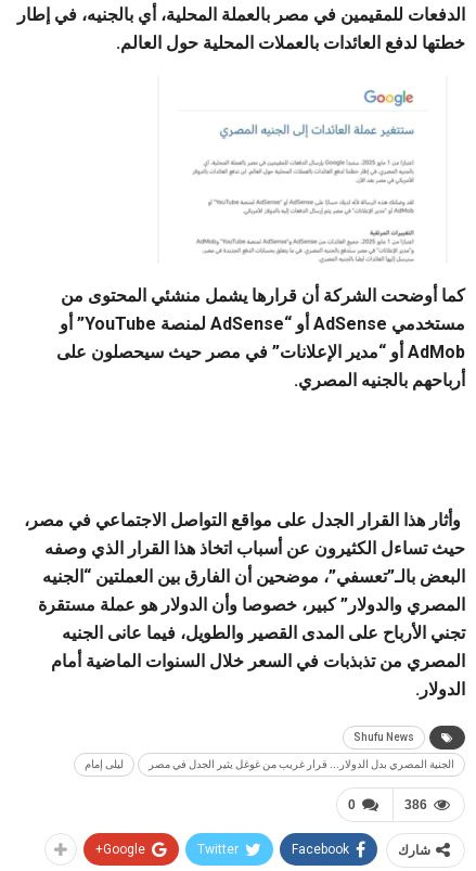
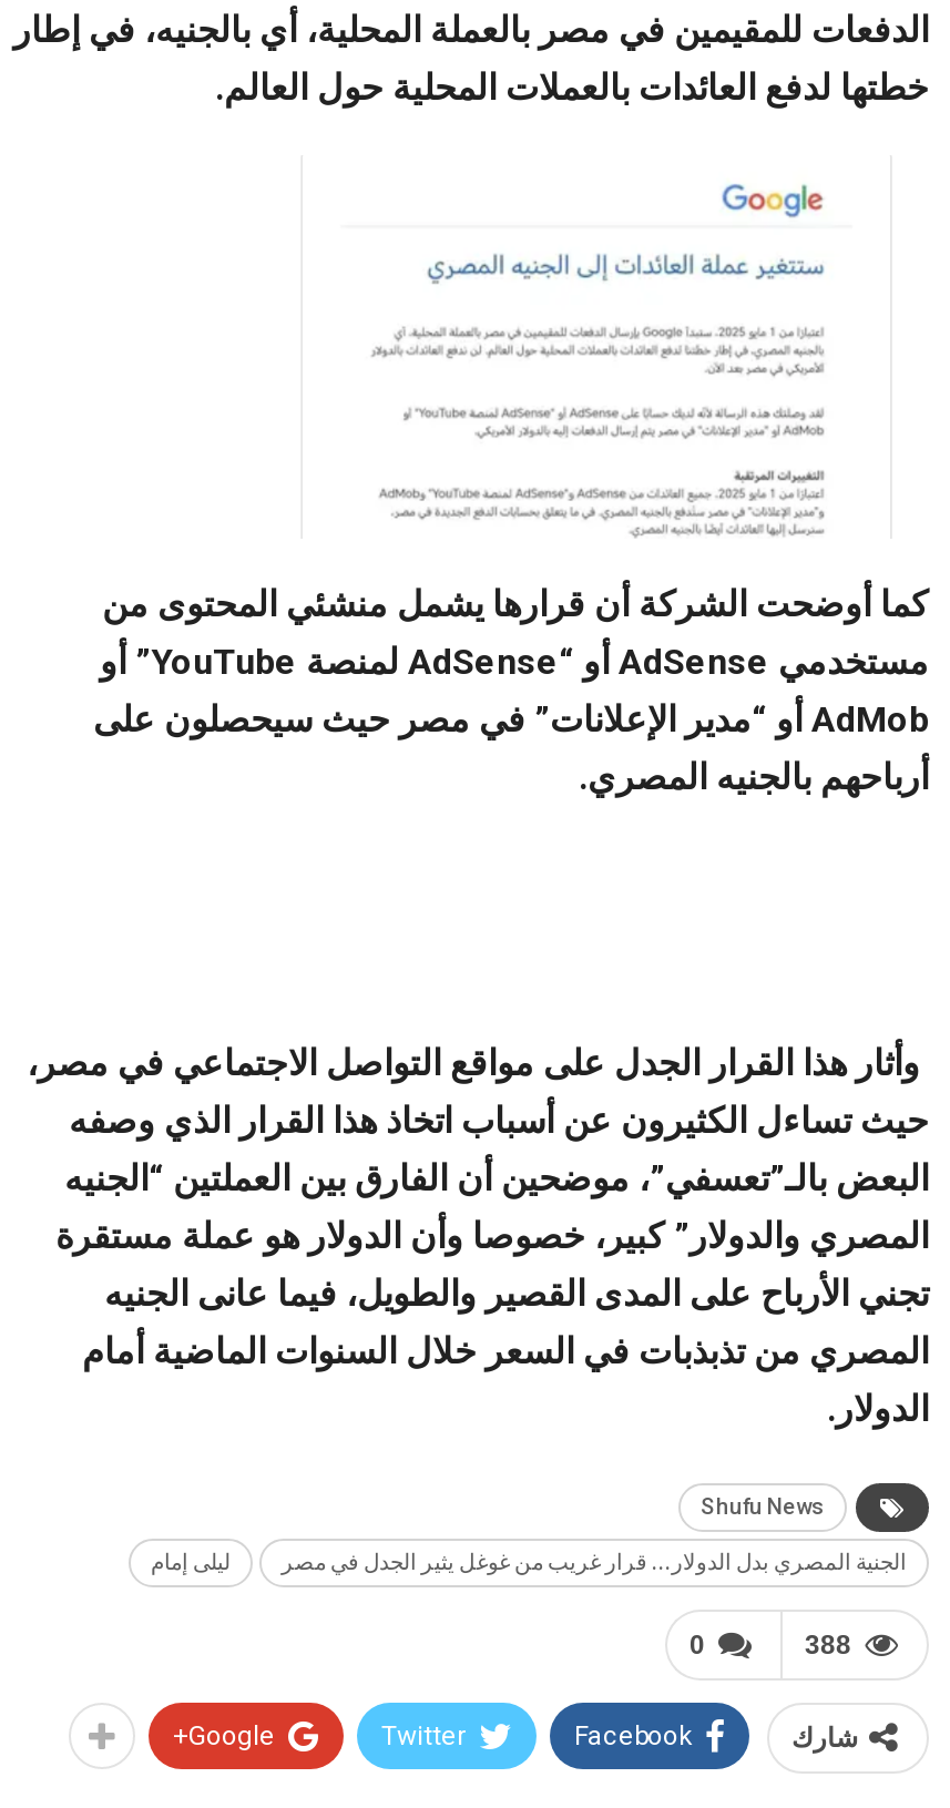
[404,797,427,813] 386 -> [805,1630,851,1661] 388

